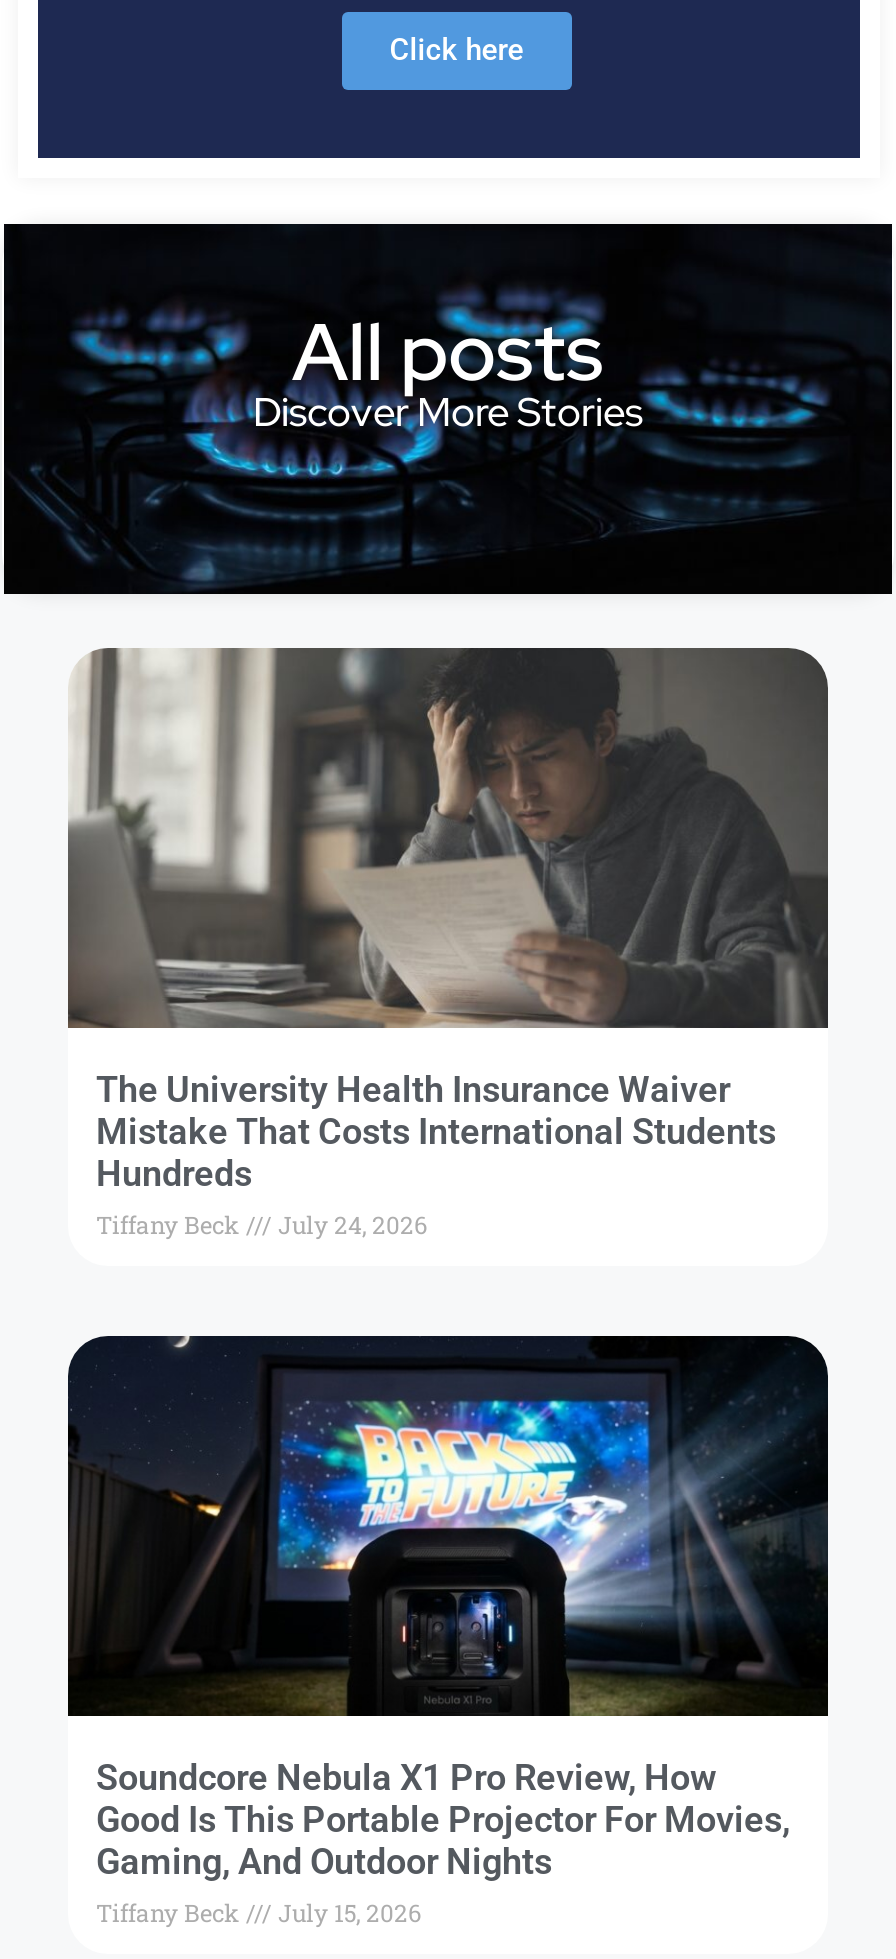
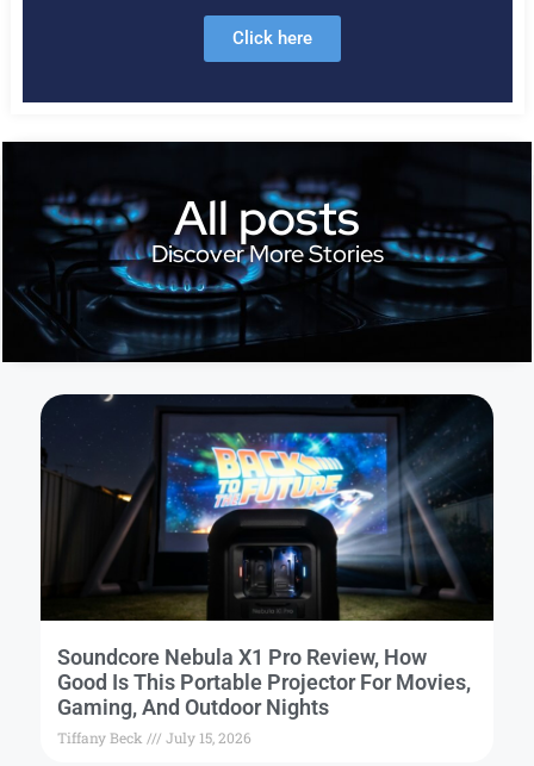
[68,646,828,1240] [image] | The University Health Insurance Waiver | Mistake That Costs International Students | Hundreds | Tiffany Beck | July 24, 2026 -> none

